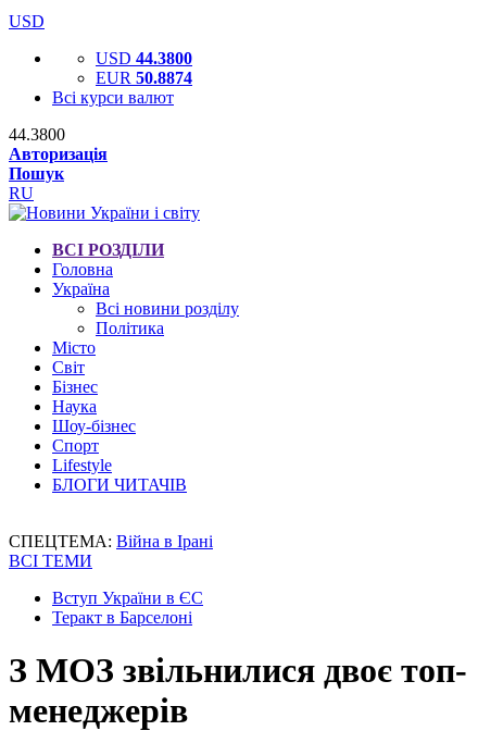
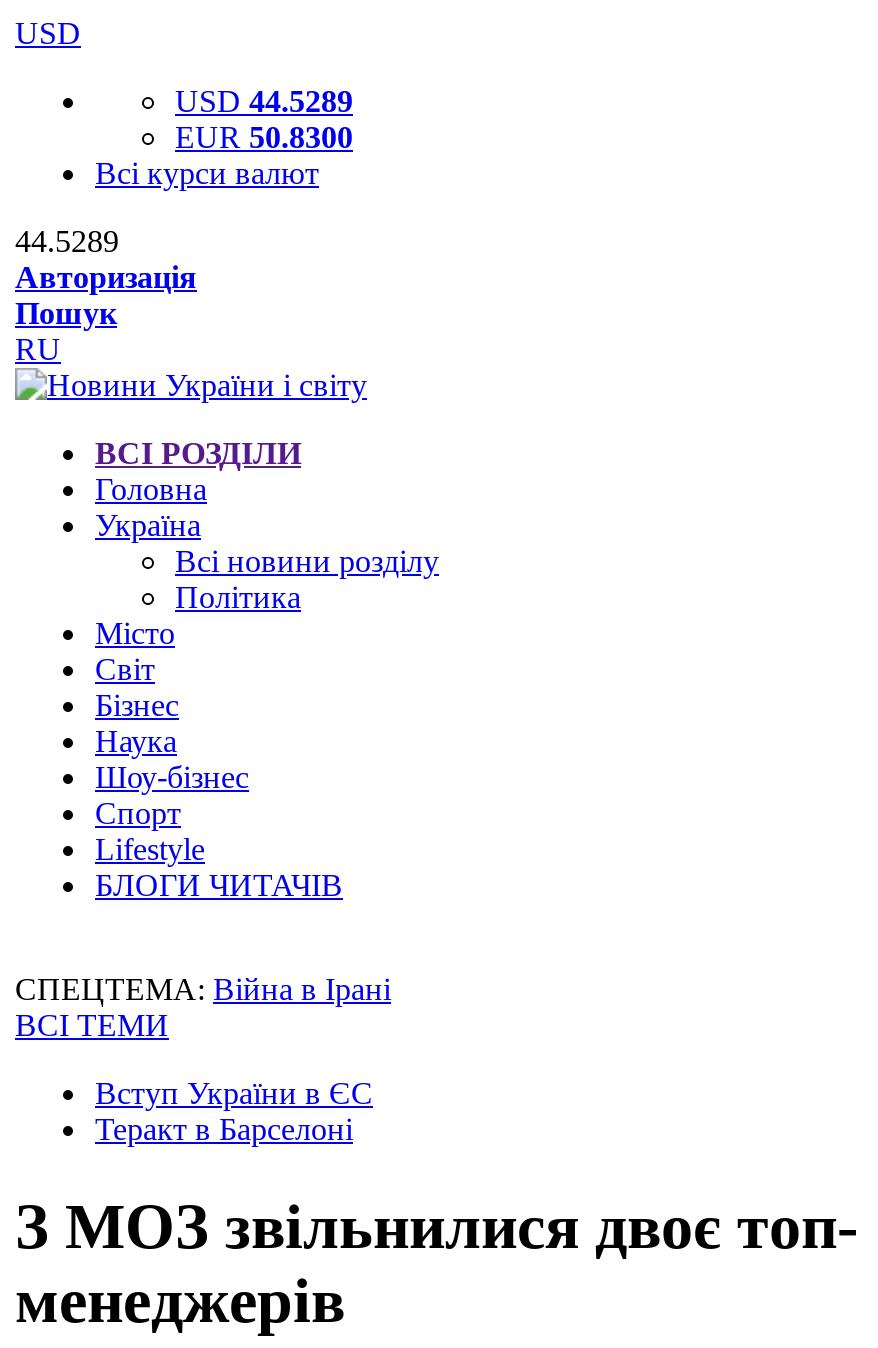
[96,49,192,67] USD 44.3800 -> [175,84,353,118] USD 44.5289
[96,69,192,87] EUR 50.8874 -> [175,120,353,154] EUR 50.8300
[9,125,65,144] 44.3800 -> [15,224,119,258] 44.5289

